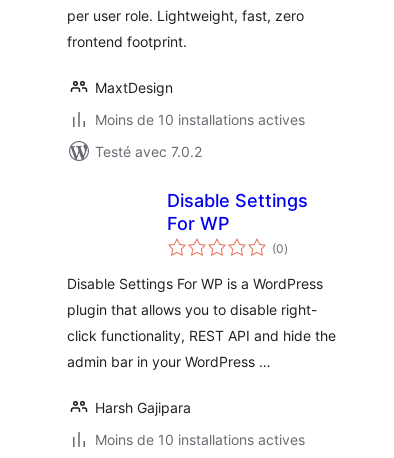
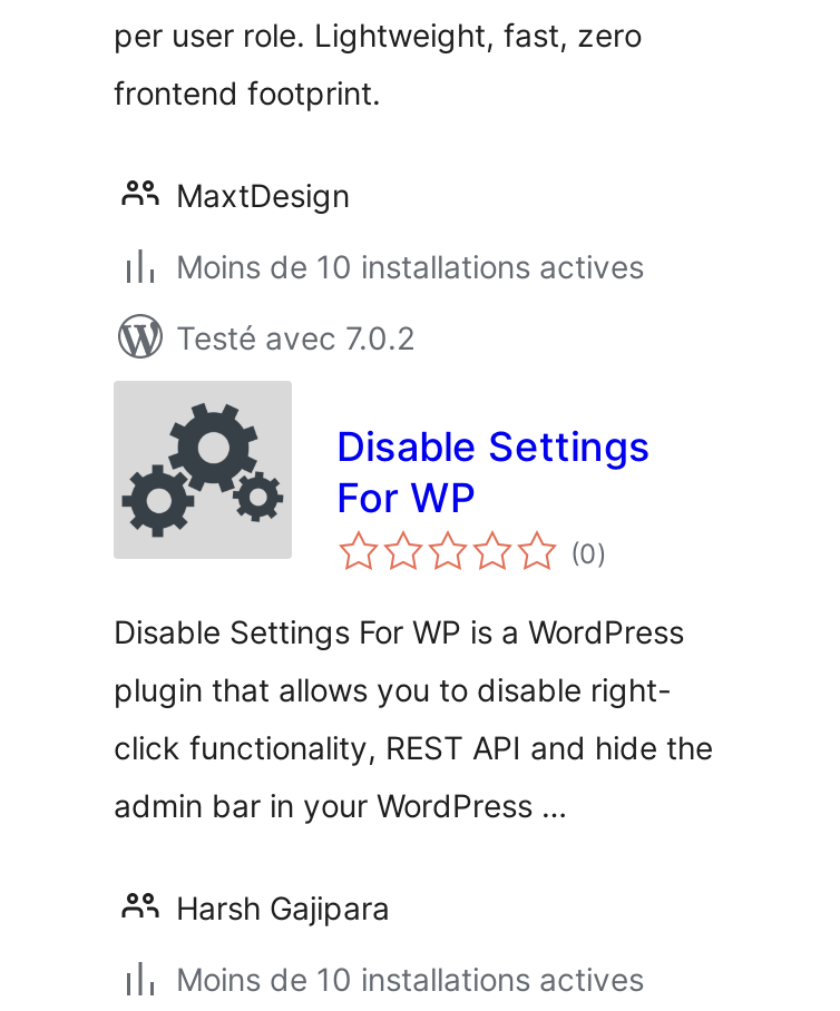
none -> [114,381,292,559] [image]

